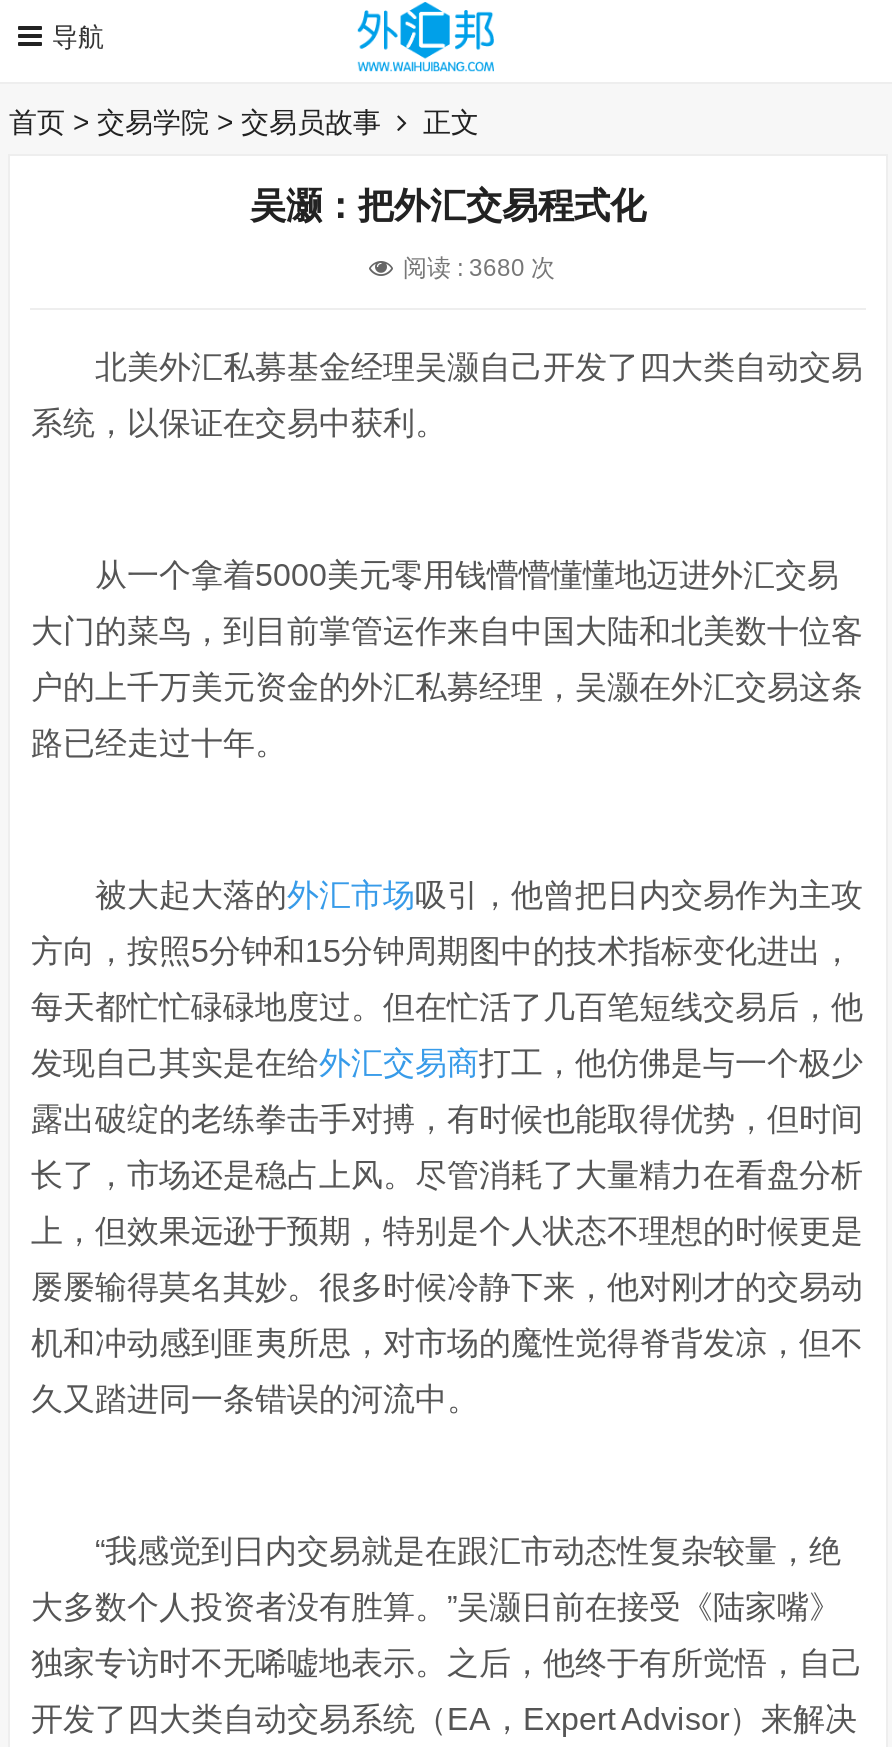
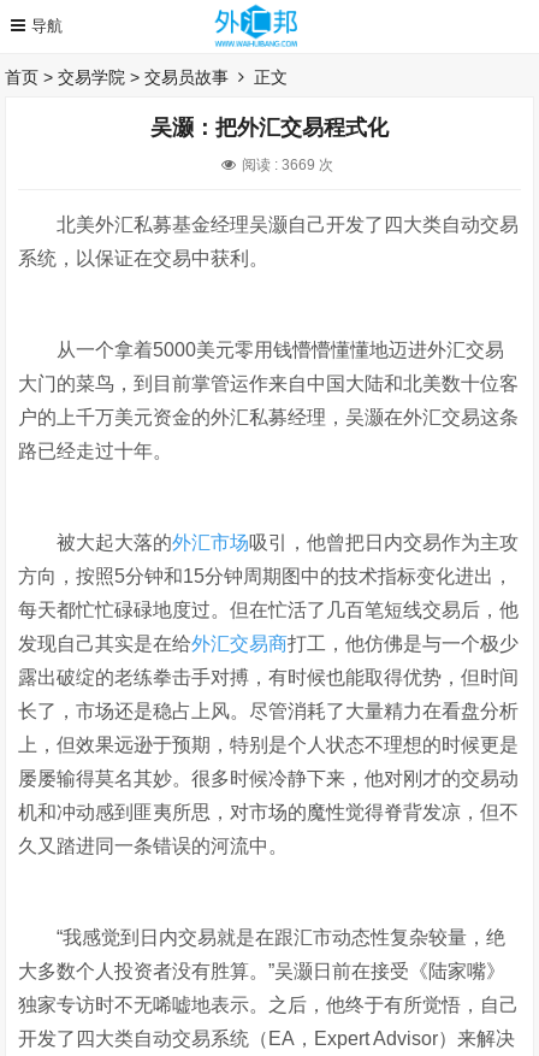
[403,254,555,282] 阅读 : 3680 次 -> [242,157,334,173] 阅读 : 3669 次

